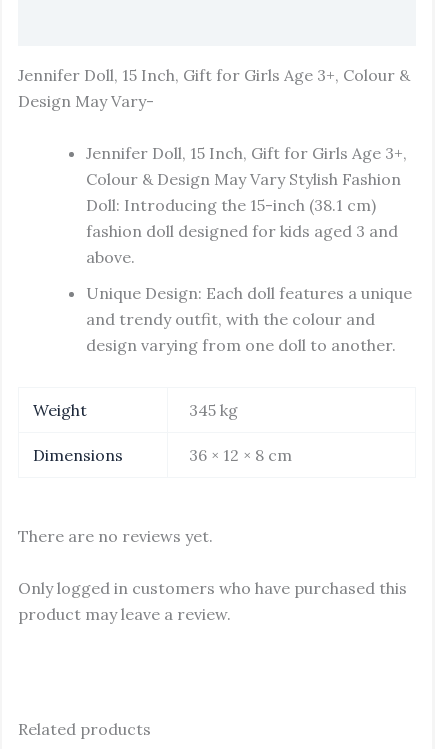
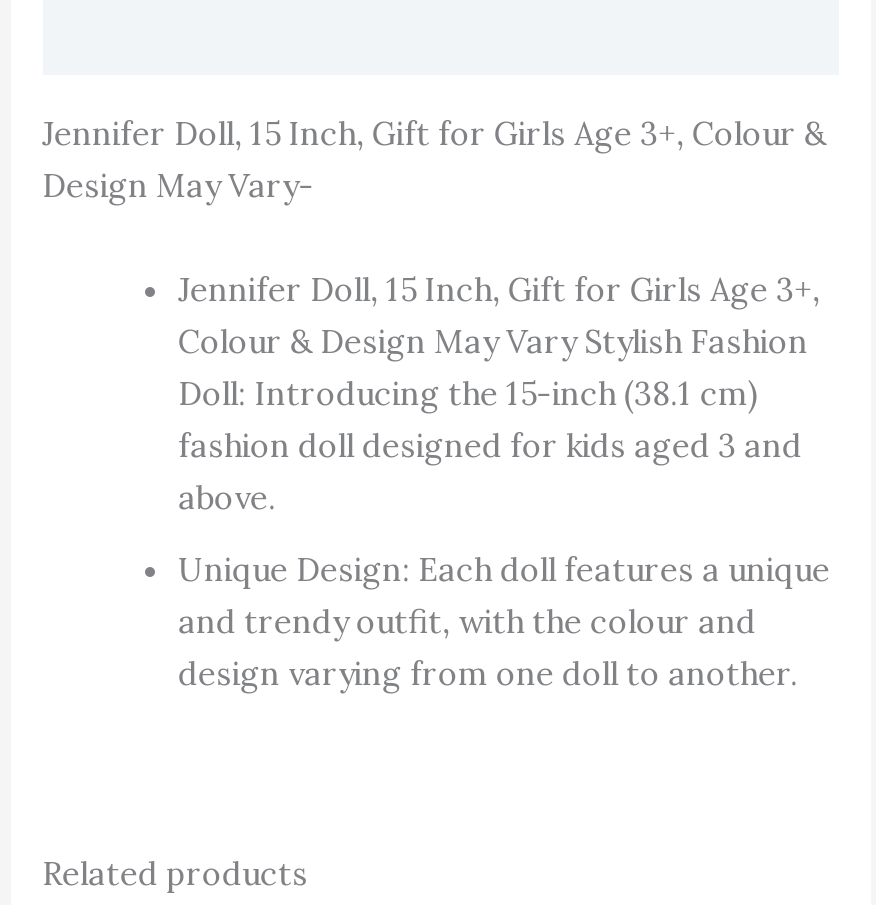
[33,400,292,465] Weight | 345 kg | Dimensions | 36 × 12 × 8 cm -> none
[18,526,407,624] There are no reviews yet. | Only logged in customers who have purchased this | product may leave a review. -> none

